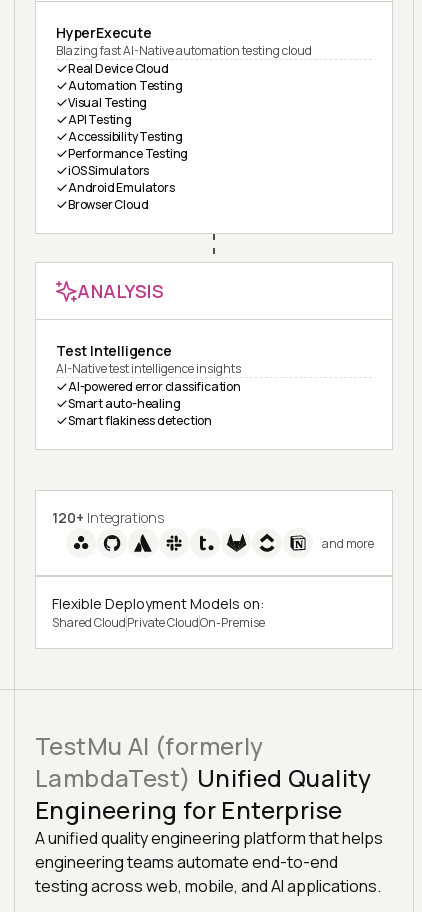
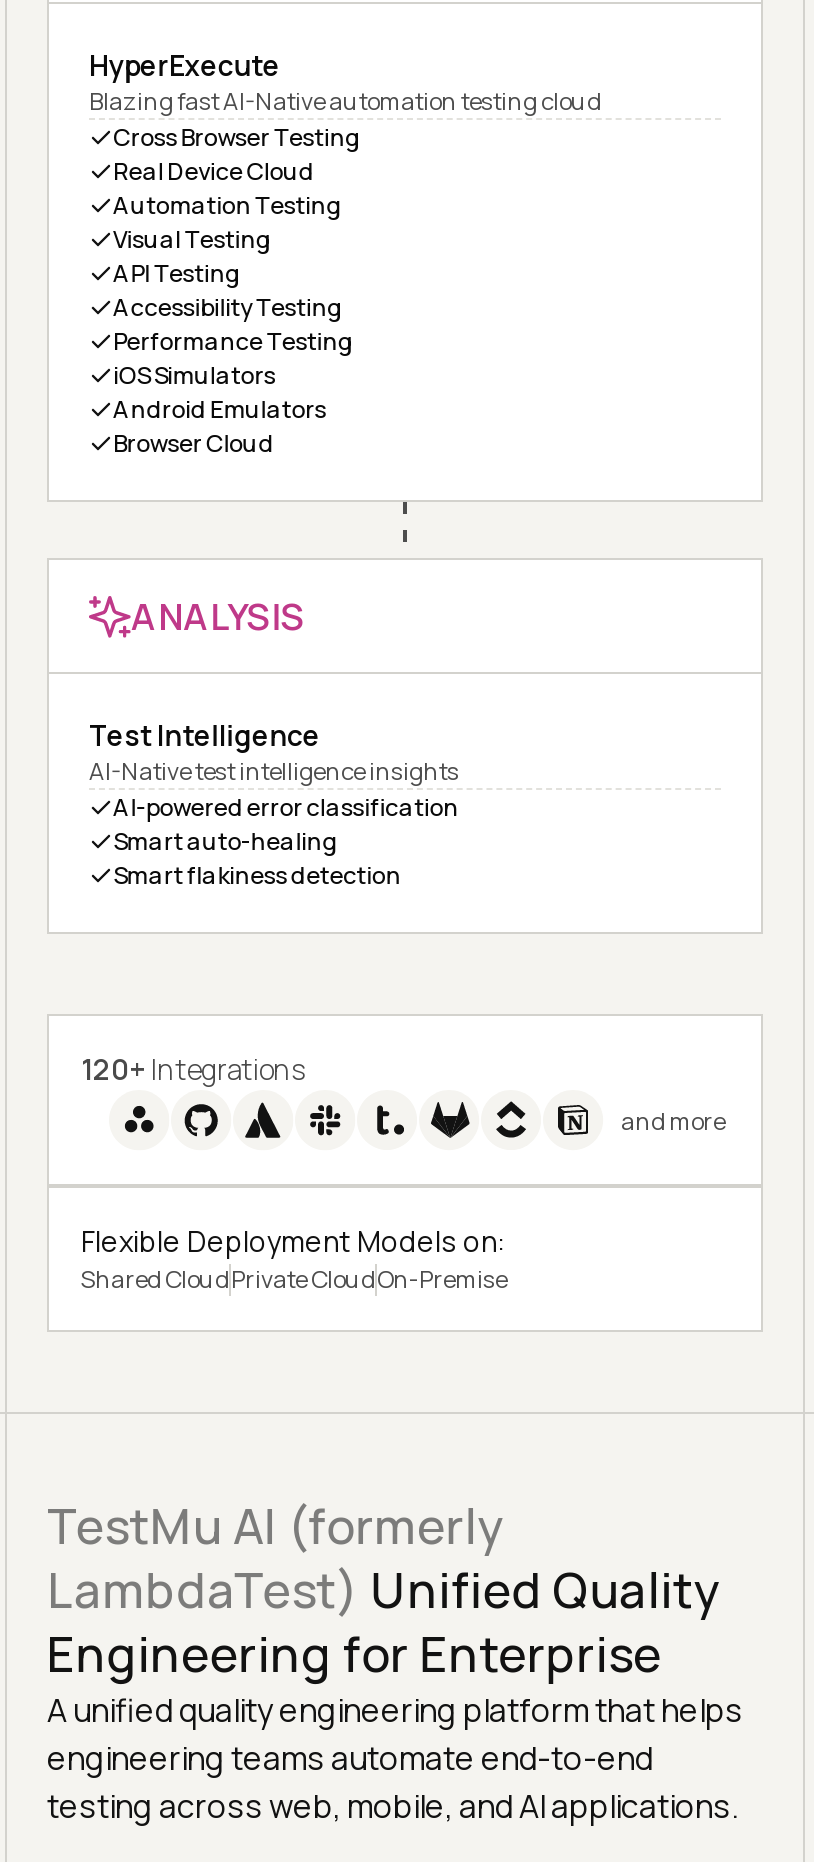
none -> [113,120,361,154] Cross Browser Testing

